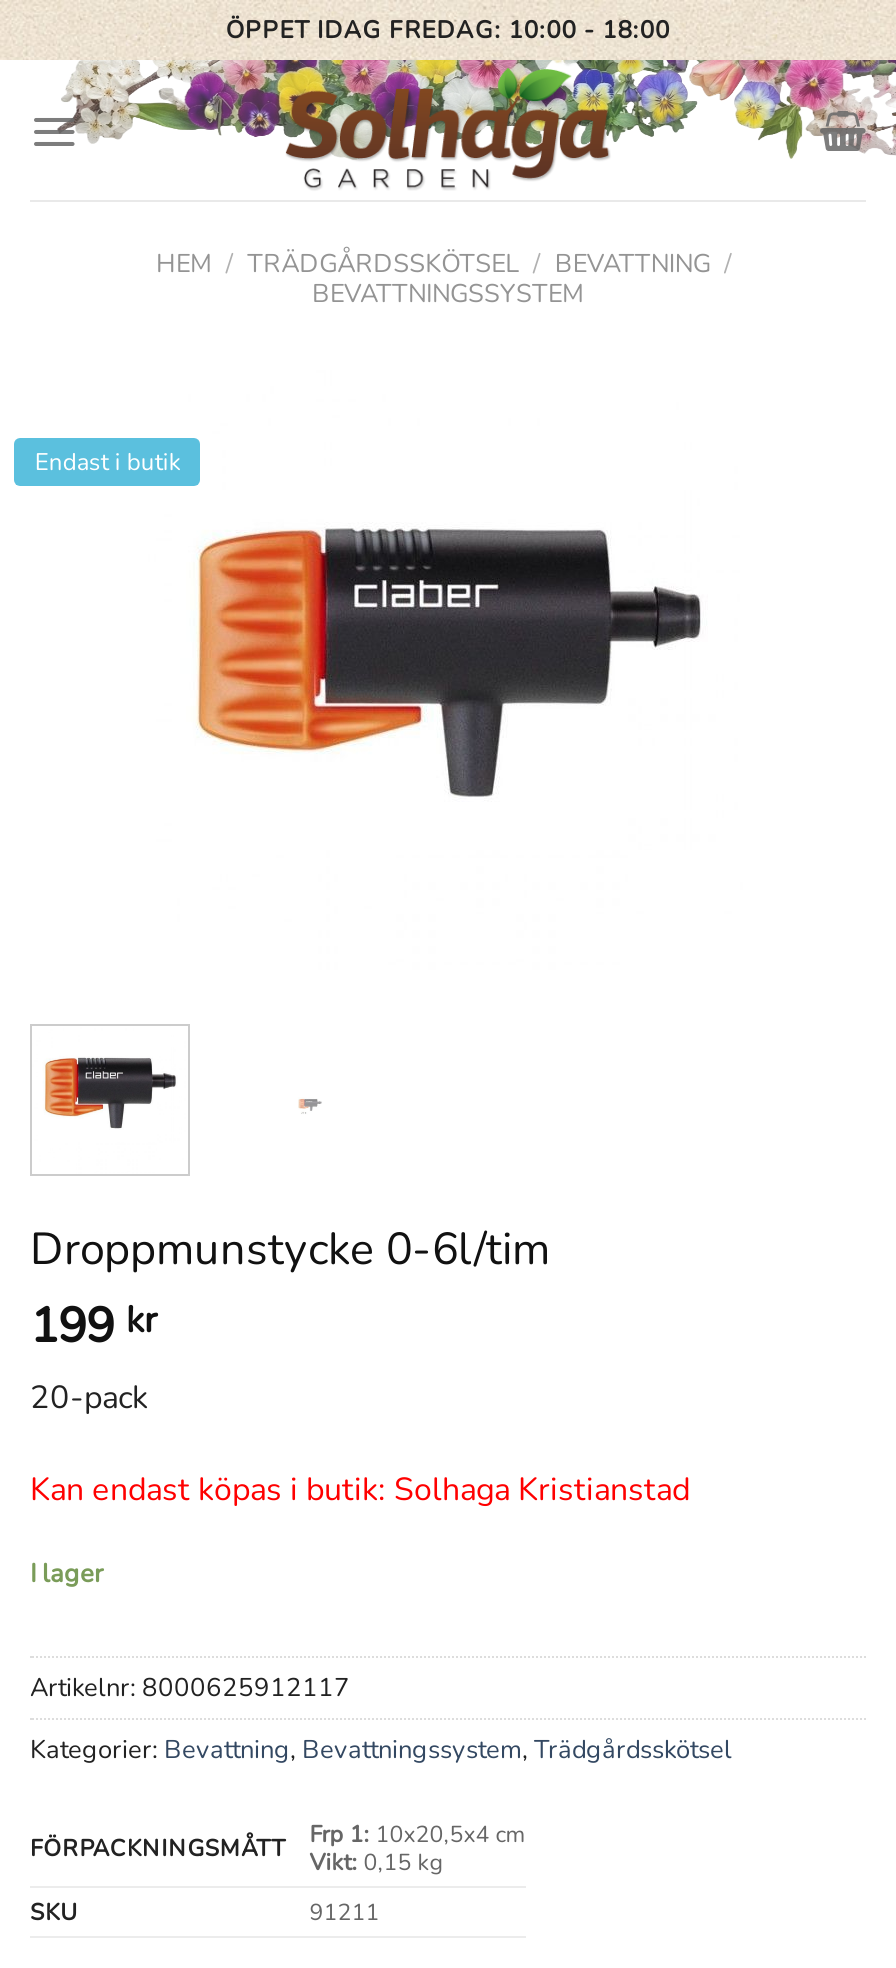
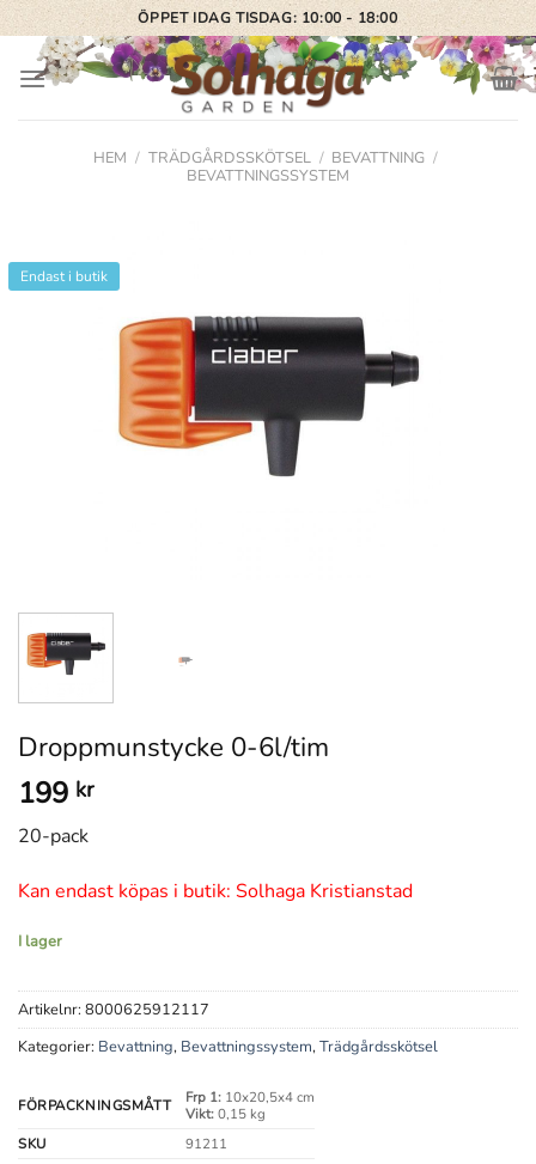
[226,14,670,46] ÖPPET IDAG FREDAG: 10:00 - 18:00 -> [138,8,398,28] ÖPPET IDAG TISDAG: 10:00 - 18:00

